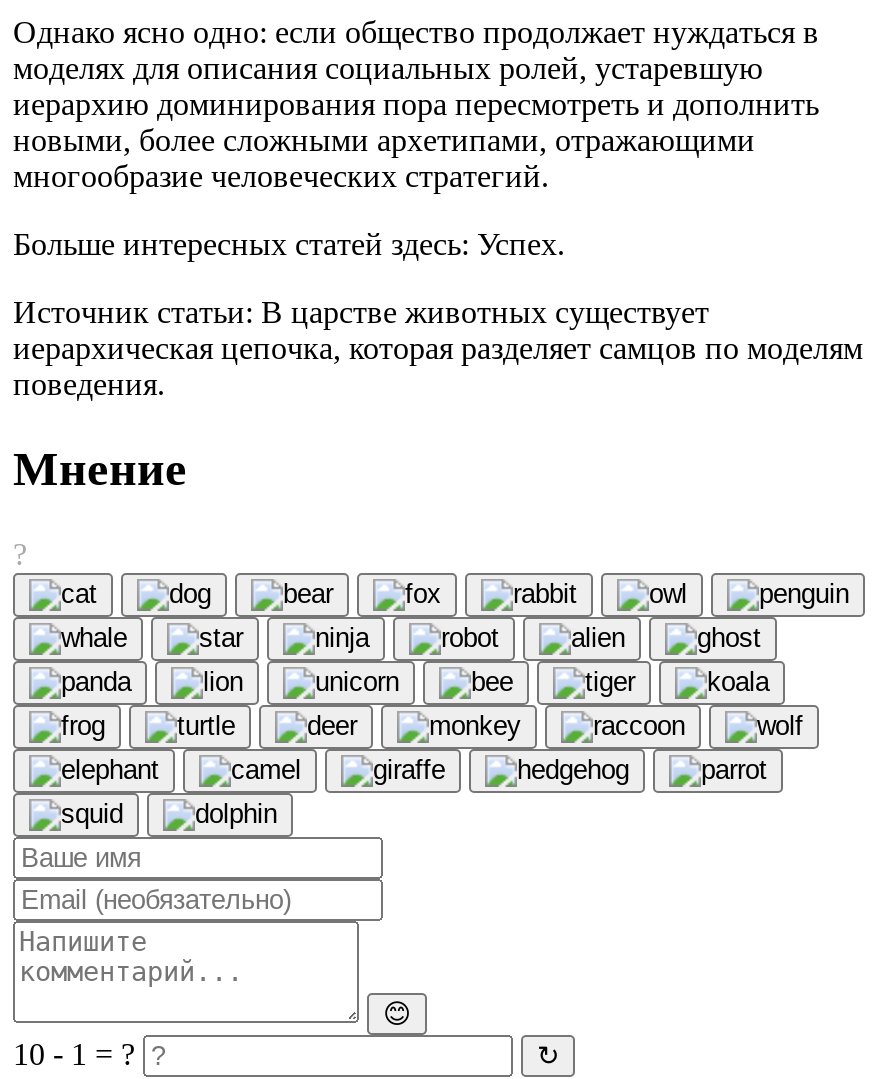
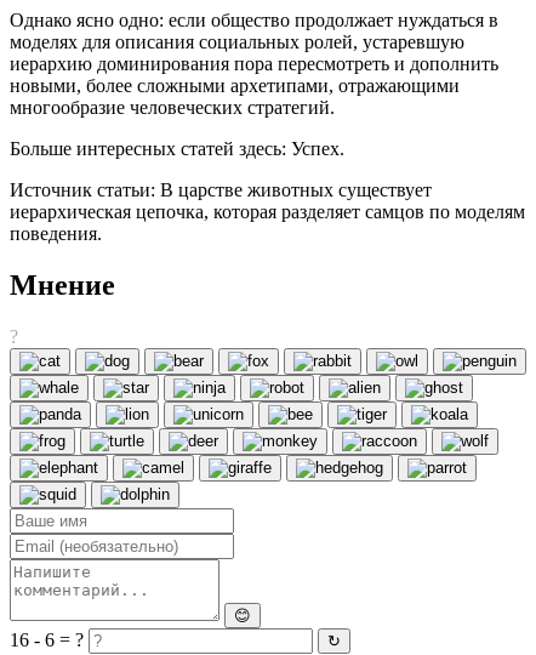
[13,1037,135,1071] 10 - 1 = ? -> [10,630,84,650] 16 - 6 = ?

